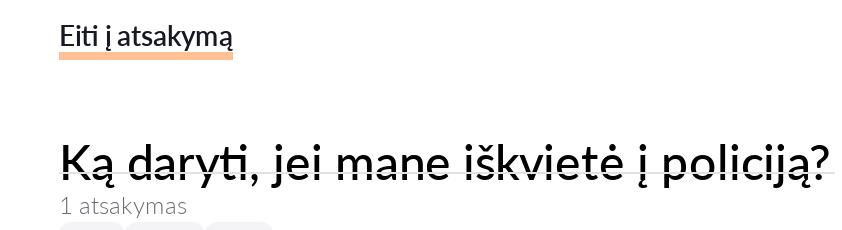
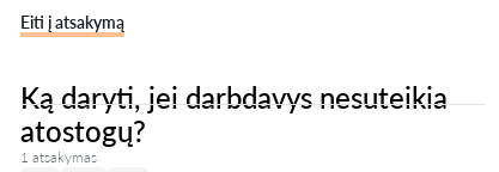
[59,132,831,190] Ką daryti, jei mane iškvietė į policiją? -> [20,80,448,148] Ką daryti, jei darbdavys nesuteikia | atostogų?

